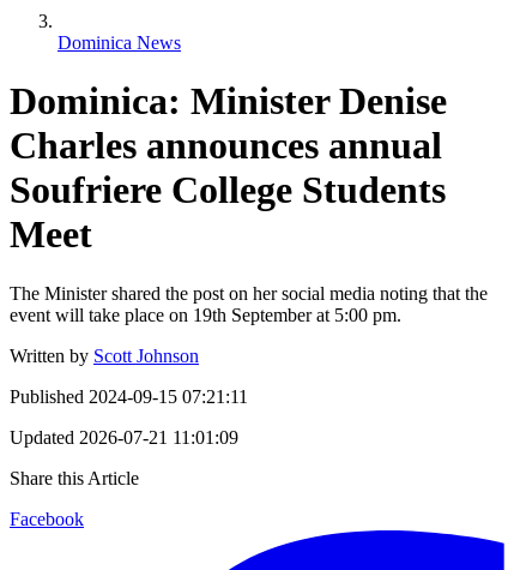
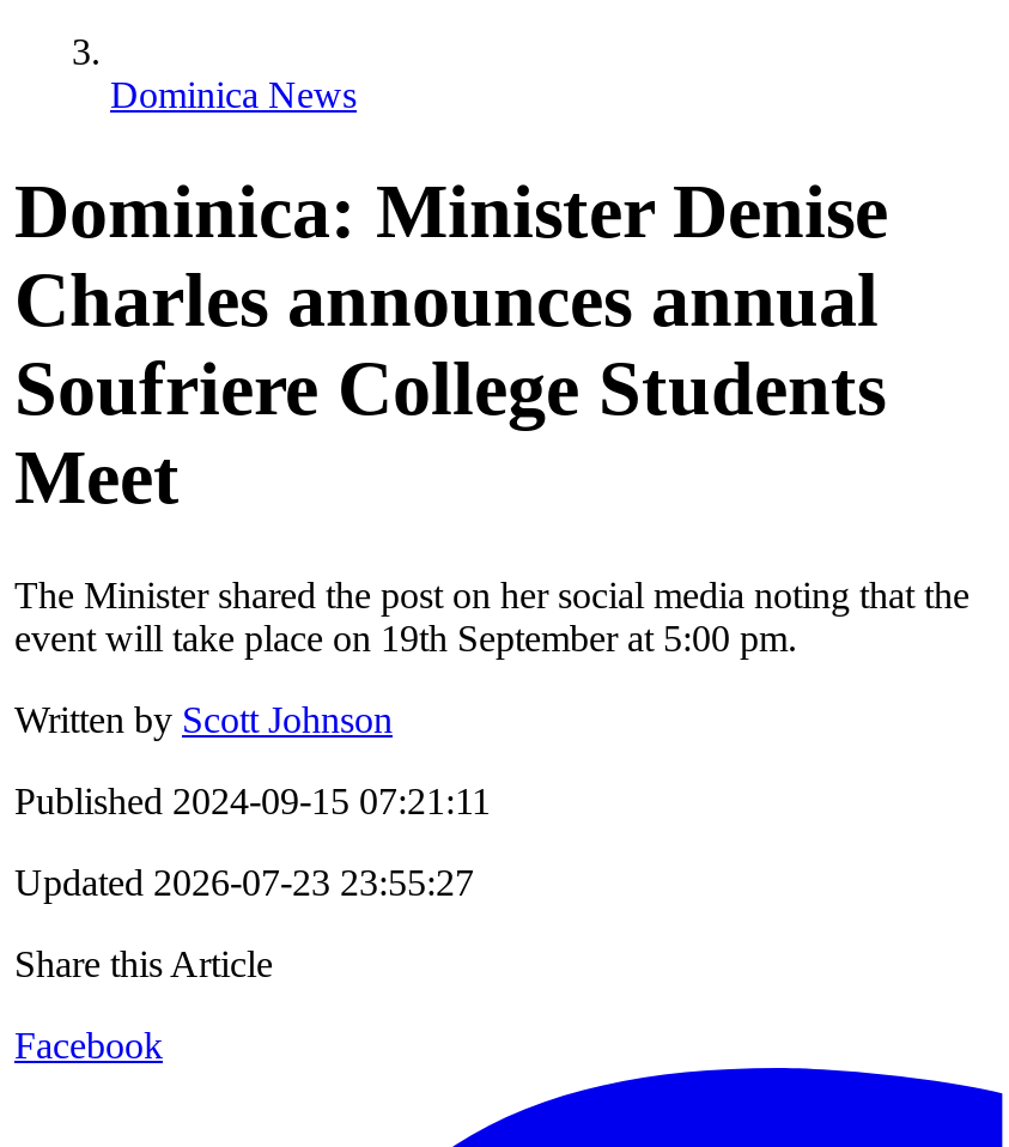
[10,427,238,447] Updated 2026-07-21 11:01:09 -> [14,862,474,902] Updated 2026-07-23 23:55:27

